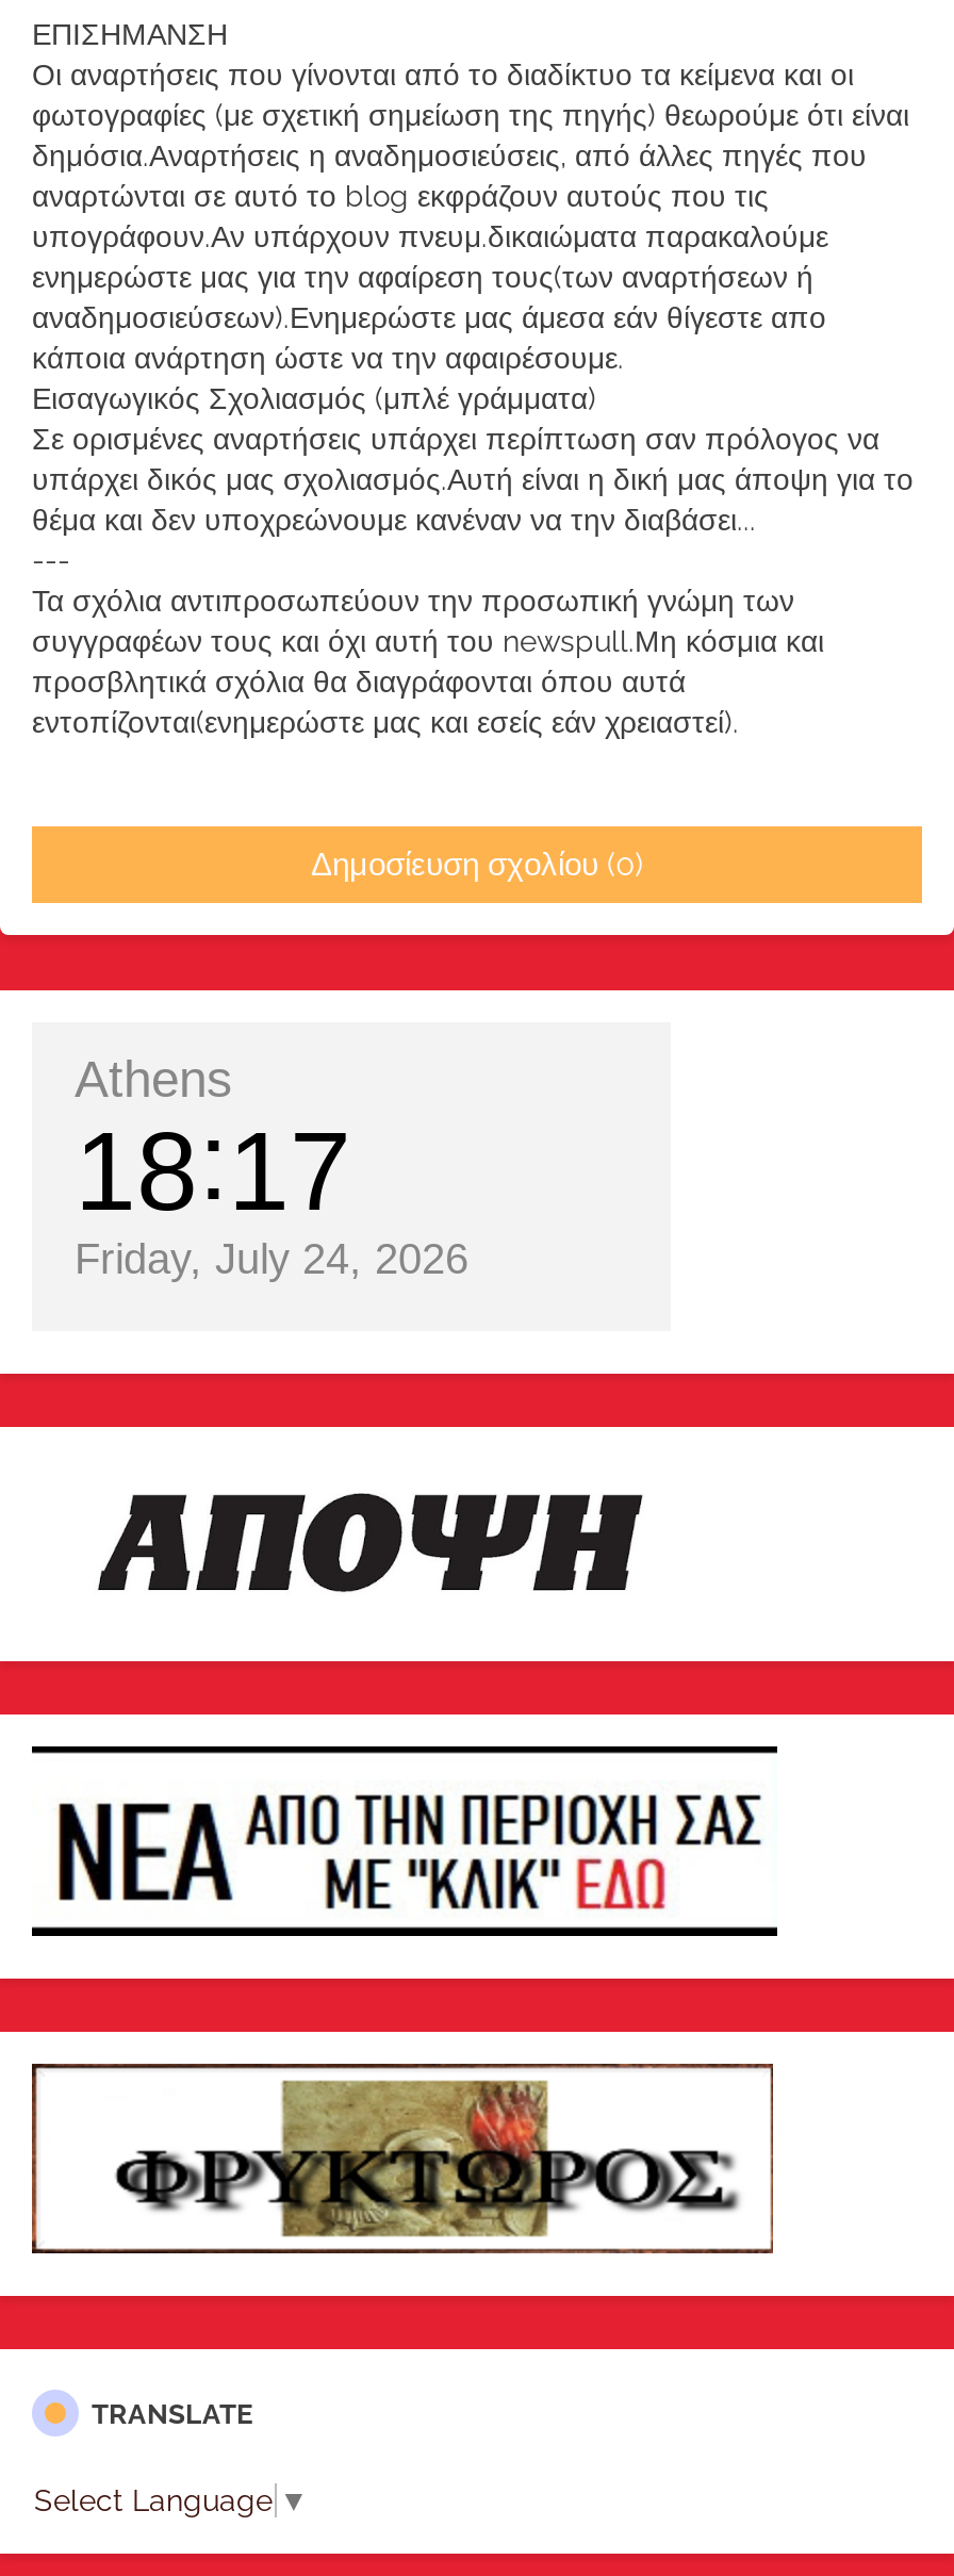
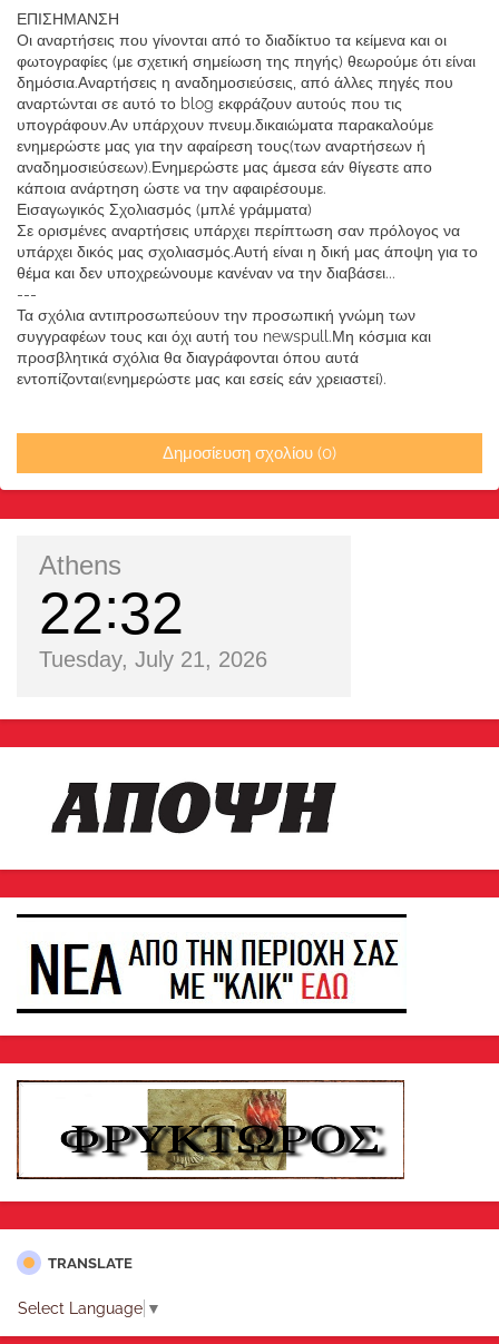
[75,1110,351,1233] 18 17 -> [39,581,184,646] 22 32
[75,1236,468,1282] Friday, July 24, 2026 -> [39,647,267,672] Tuesday, July 21, 2026

